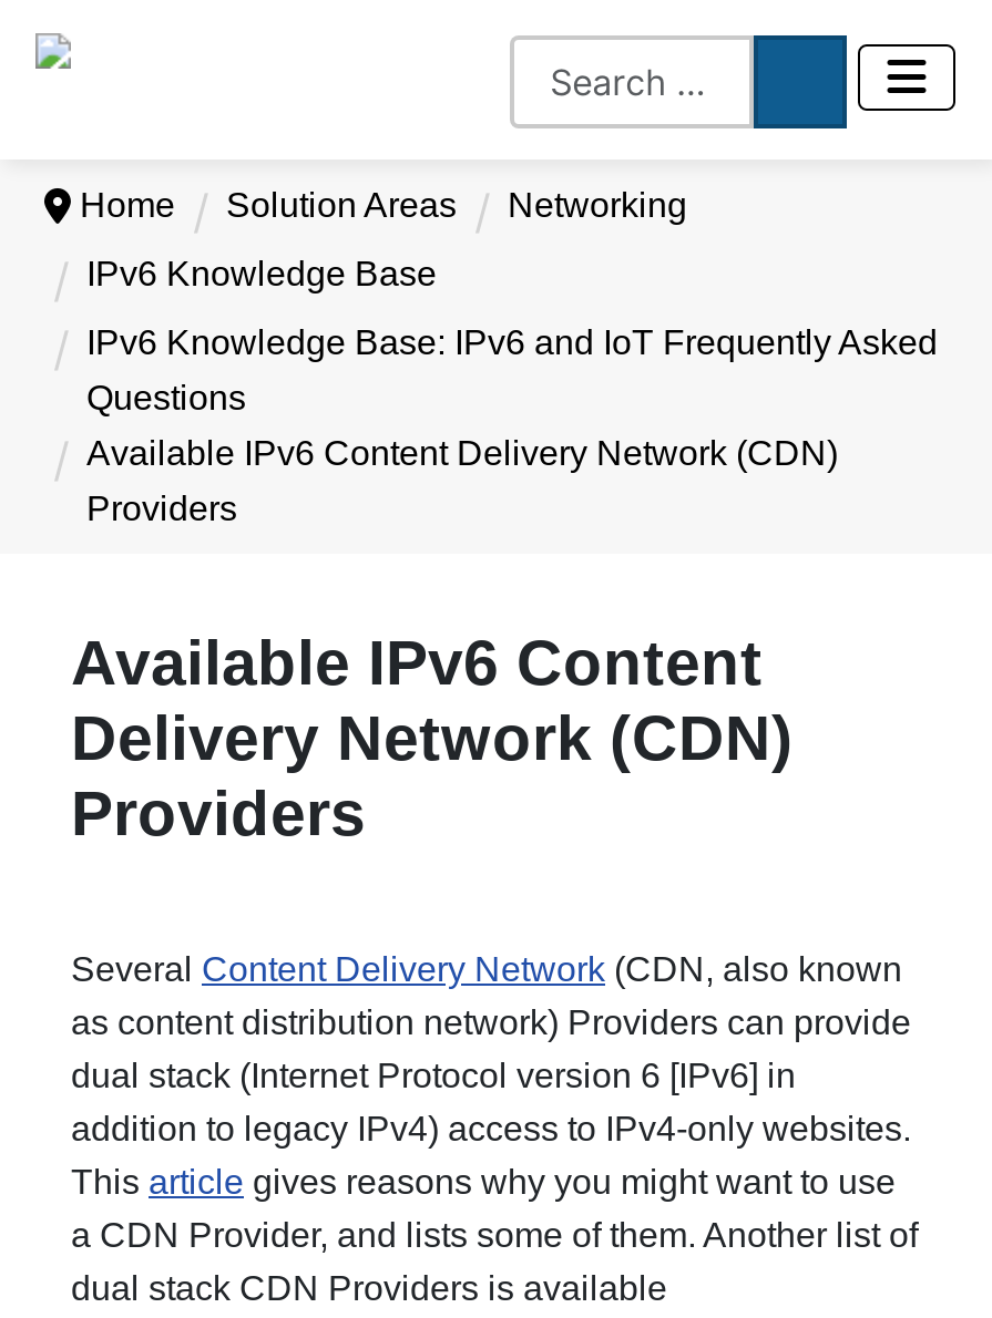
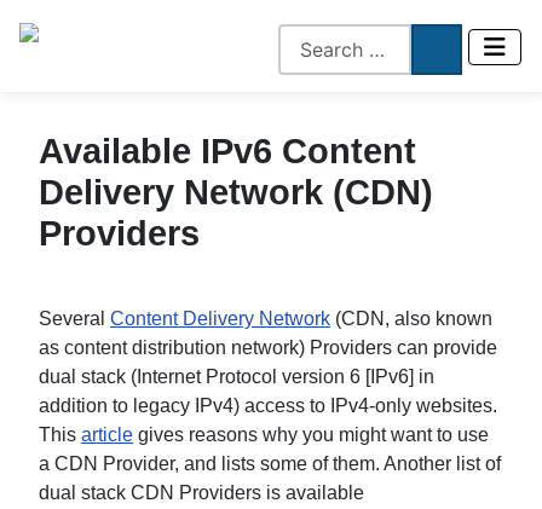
[80,186,938,527] Home | Solution Areas | Networking | IPv6 Knowledge Base | IPv6 Knowledge Base: IPv6 and IoT Frequently Asked | Questions | Available IPv6 Content Delivery Network (CDN) | Providers -> none

